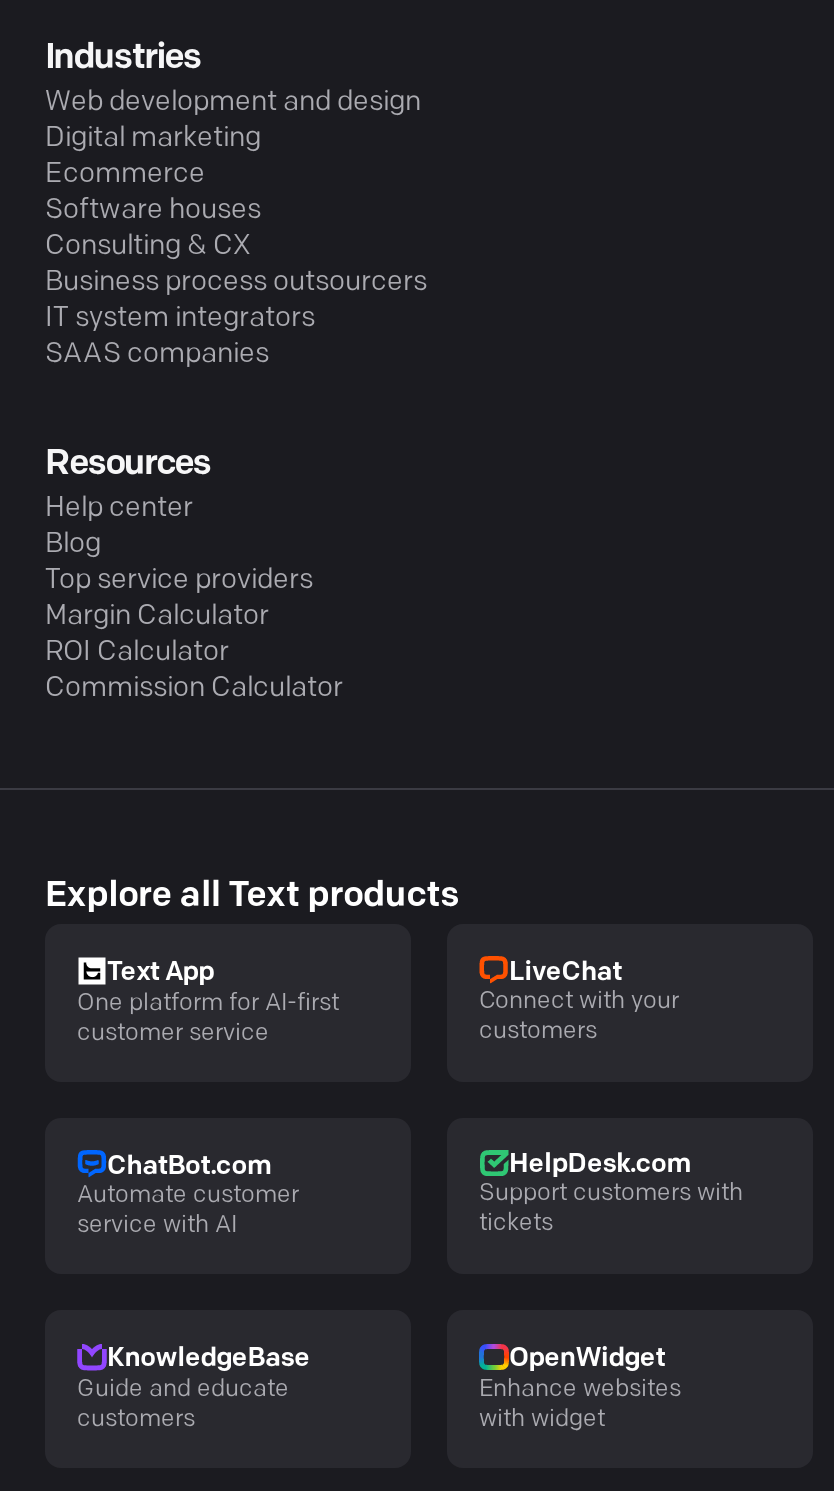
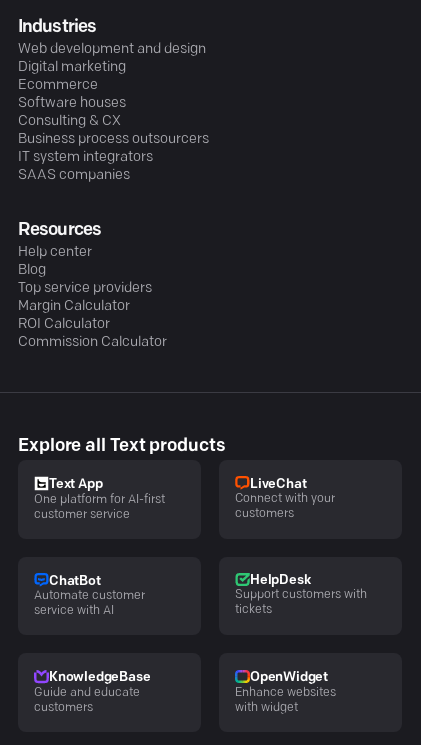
[107,1153,271,1179] ChatBot.com -> [49,575,101,588] ChatBot
[509,1152,690,1178] HelpDesk.com -> [250,574,310,587] HelpDesk

